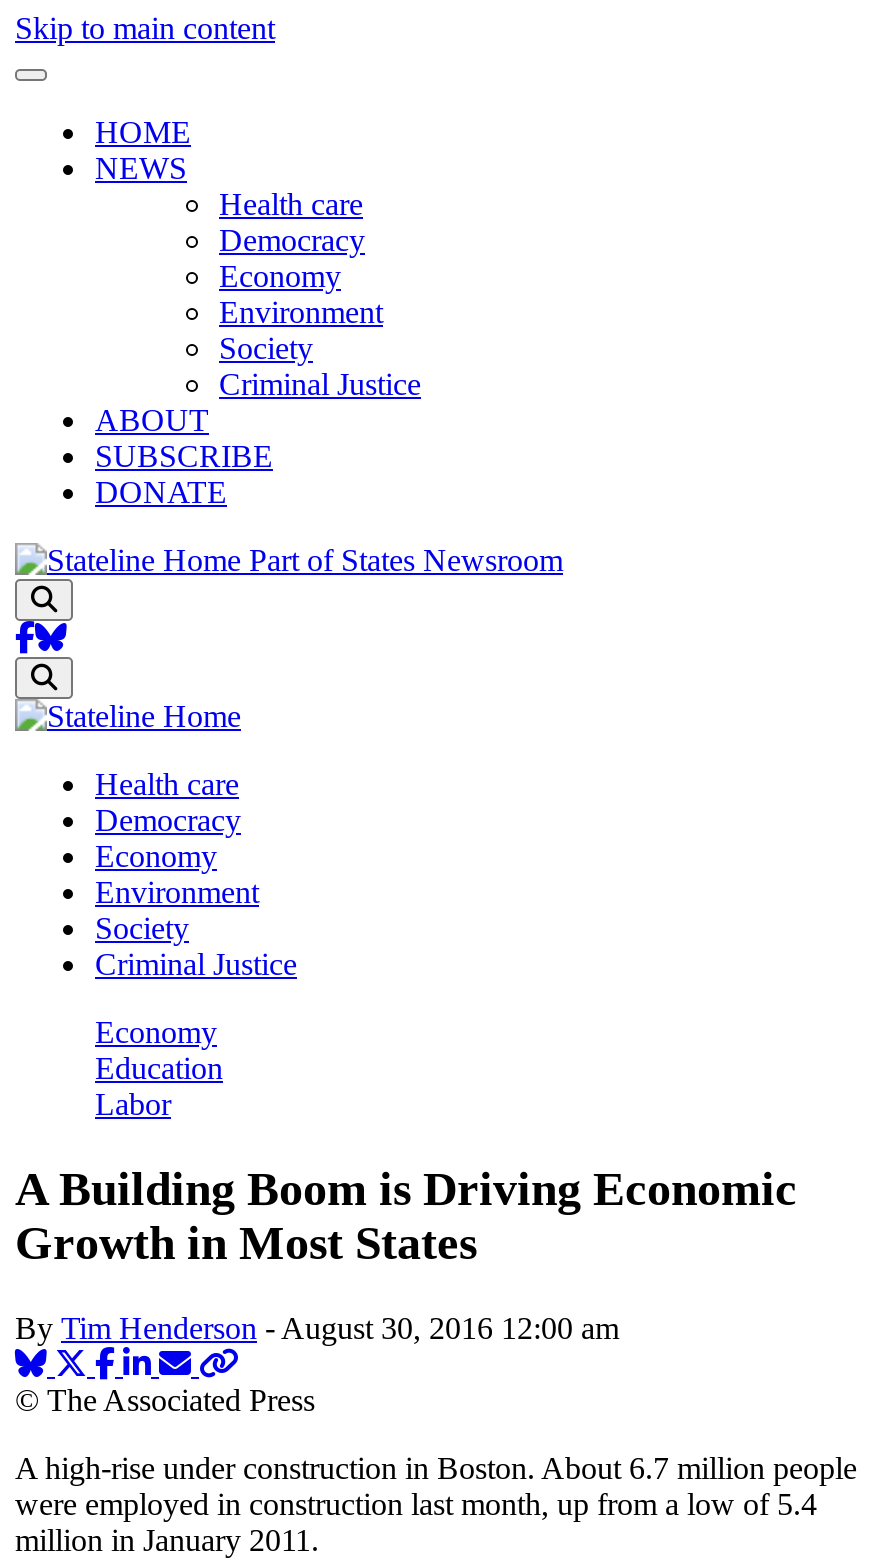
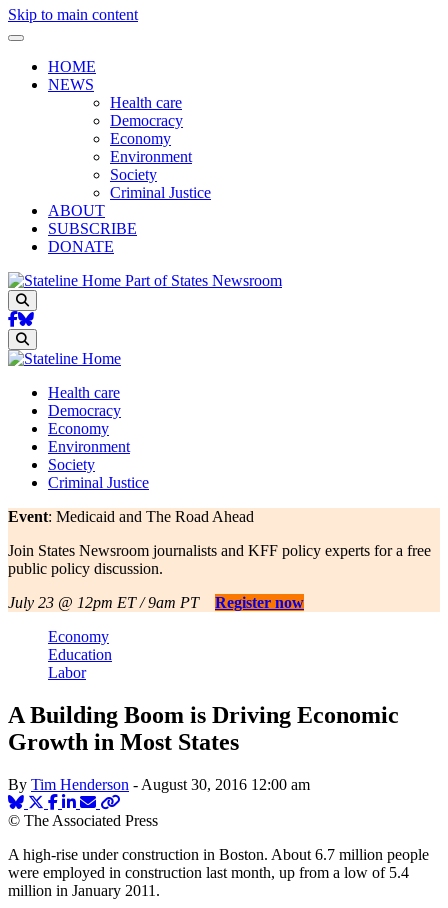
none -> [8,508,431,611] Event: Medicaid and The Road Ahead | Join States Newsroom journalists and KFF policy experts for a free | public policy discussion. | July 23 @ 12pm ET / 9am PT | Register now

